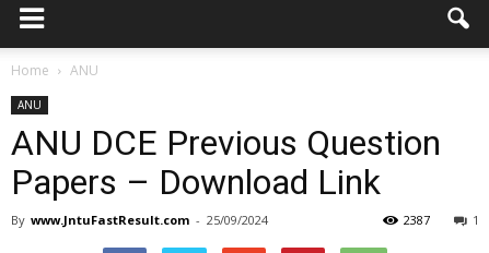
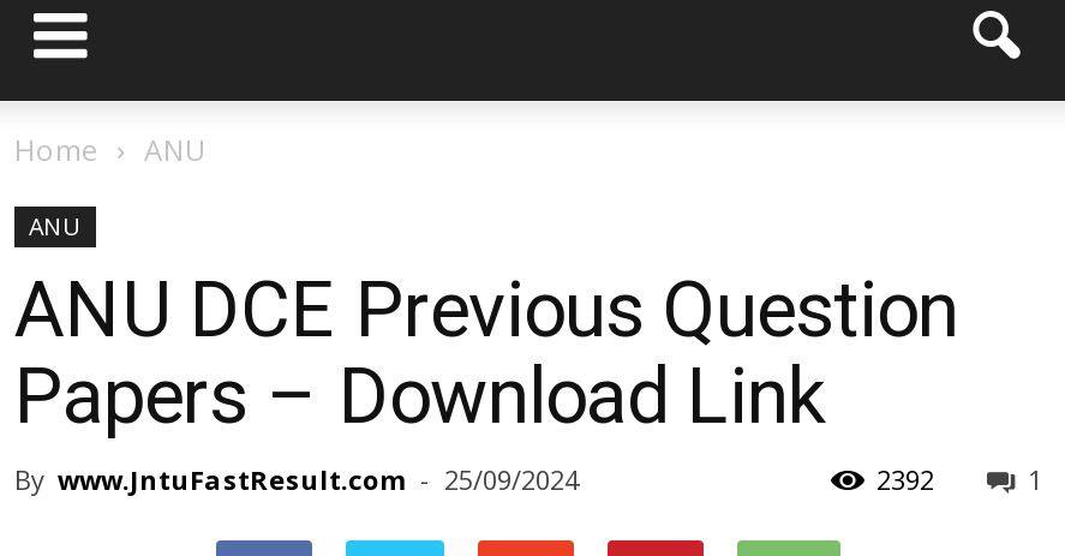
[404,212,430,228] 2387 -> [876,461,934,497] 2392

